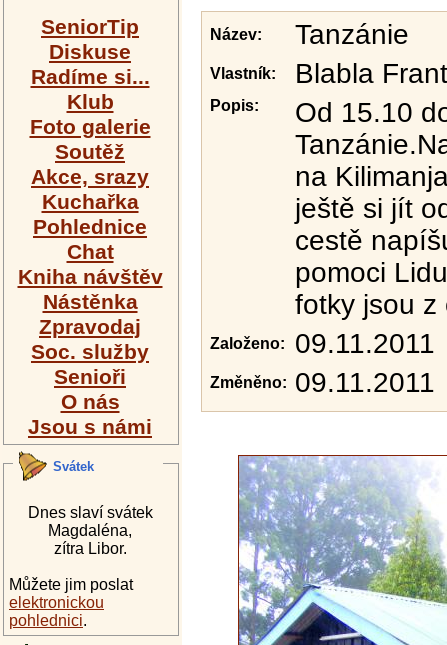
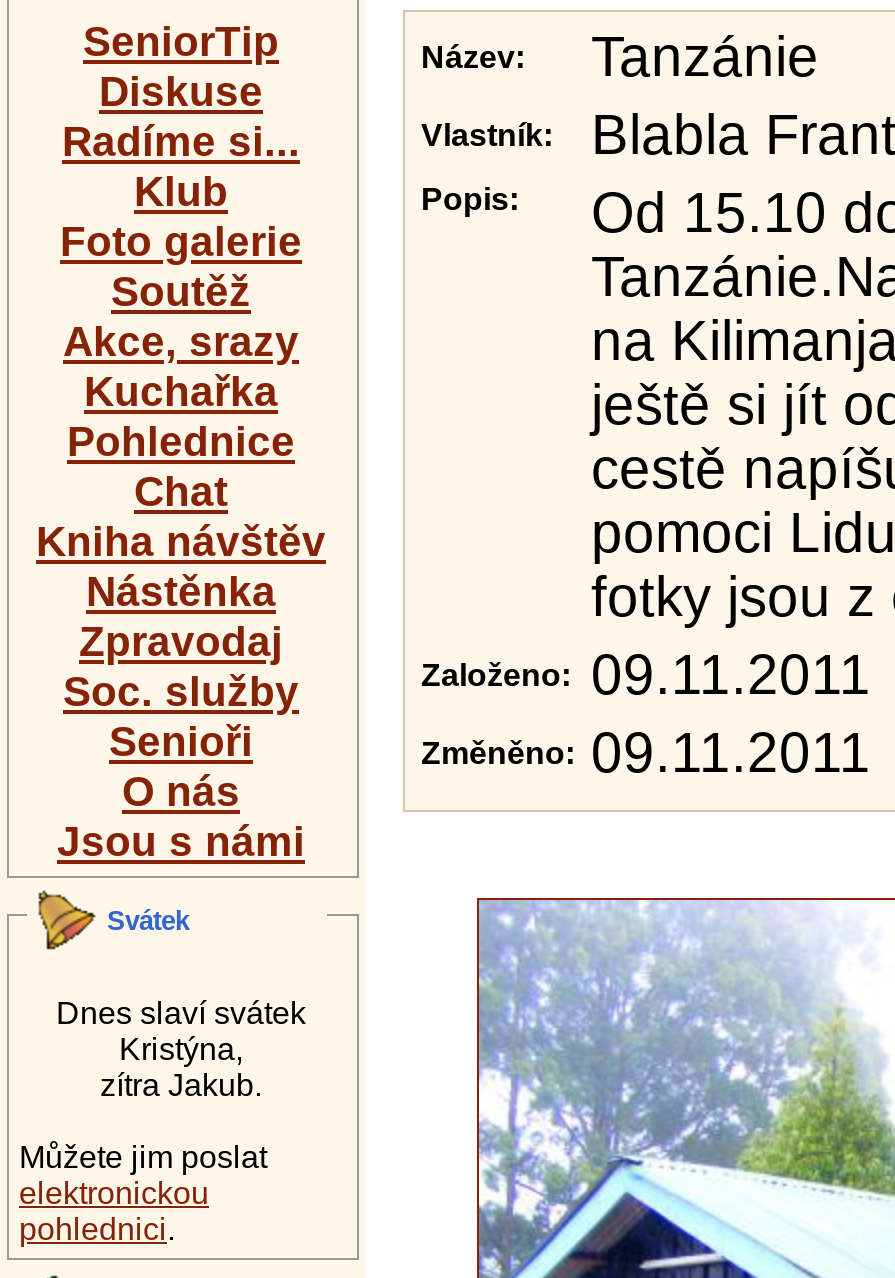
[48,522,132,557] Magdaléna, | zítra Libor. -> [100,1032,262,1102] Kristýna, | zítra Jakub.

